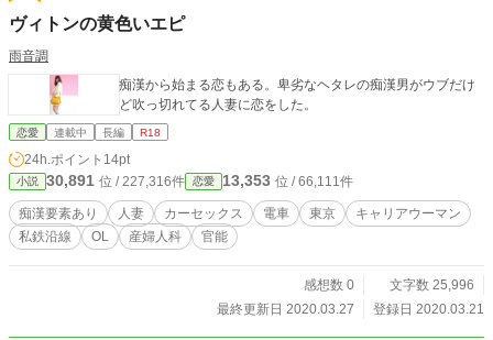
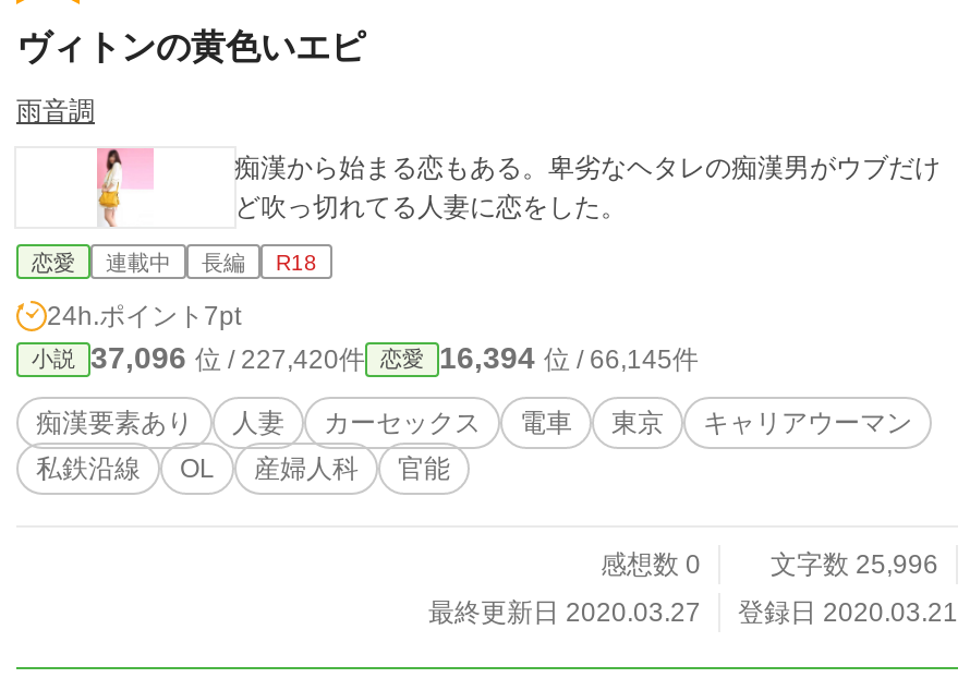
[24,152,130,167] 24h.ポイント14pt -> [47,301,241,331] 24h.ポイント7pt
[46,172,185,189] 30,891位 / 227,316件 -> [90,340,365,375] 37,096位 / 227,420件
[222,172,353,189] 13,353位 / 66,111件 -> [439,340,699,375] 16,394位 / 66,145件

